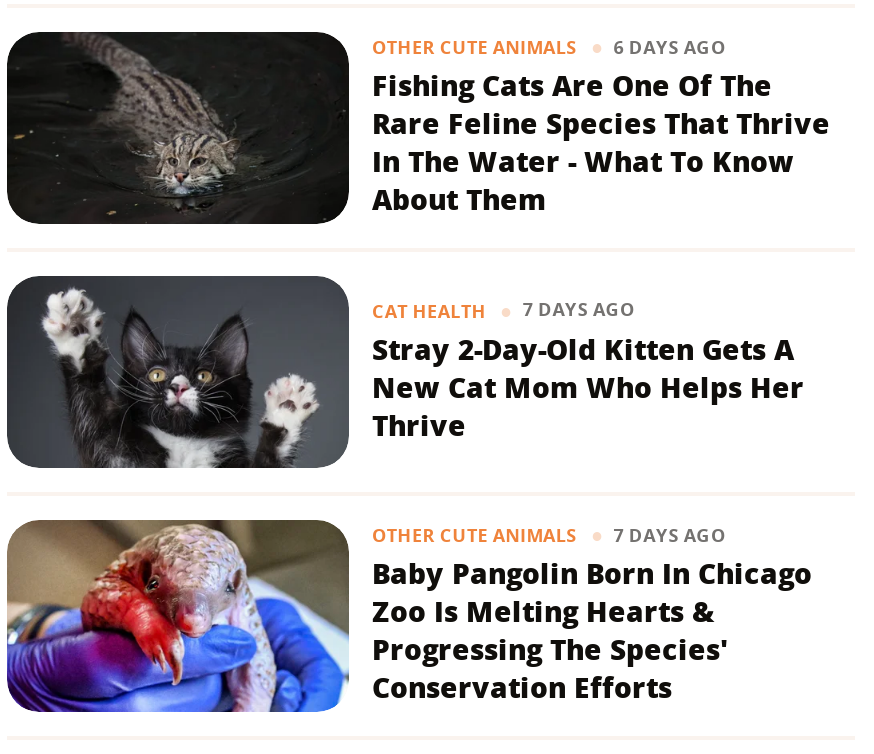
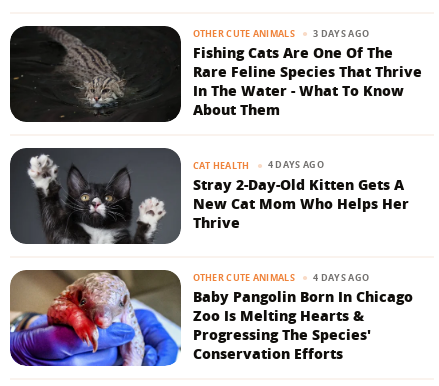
[372,34,726,60] OTHER CUTE ANIMALS 6 DAYS AGO -> [192,27,369,40] OTHER CUTE ANIMALS 3 DAYS AGO
[372,297,635,324] CAT HEALTH 7 DAYS AGO -> [192,158,324,172] CAT HEALTH 4 DAYS AGO
[372,522,726,549] OTHER CUTE ANIMALS 7 DAYS AGO -> [192,271,369,284] OTHER CUTE ANIMALS 4 DAYS AGO

